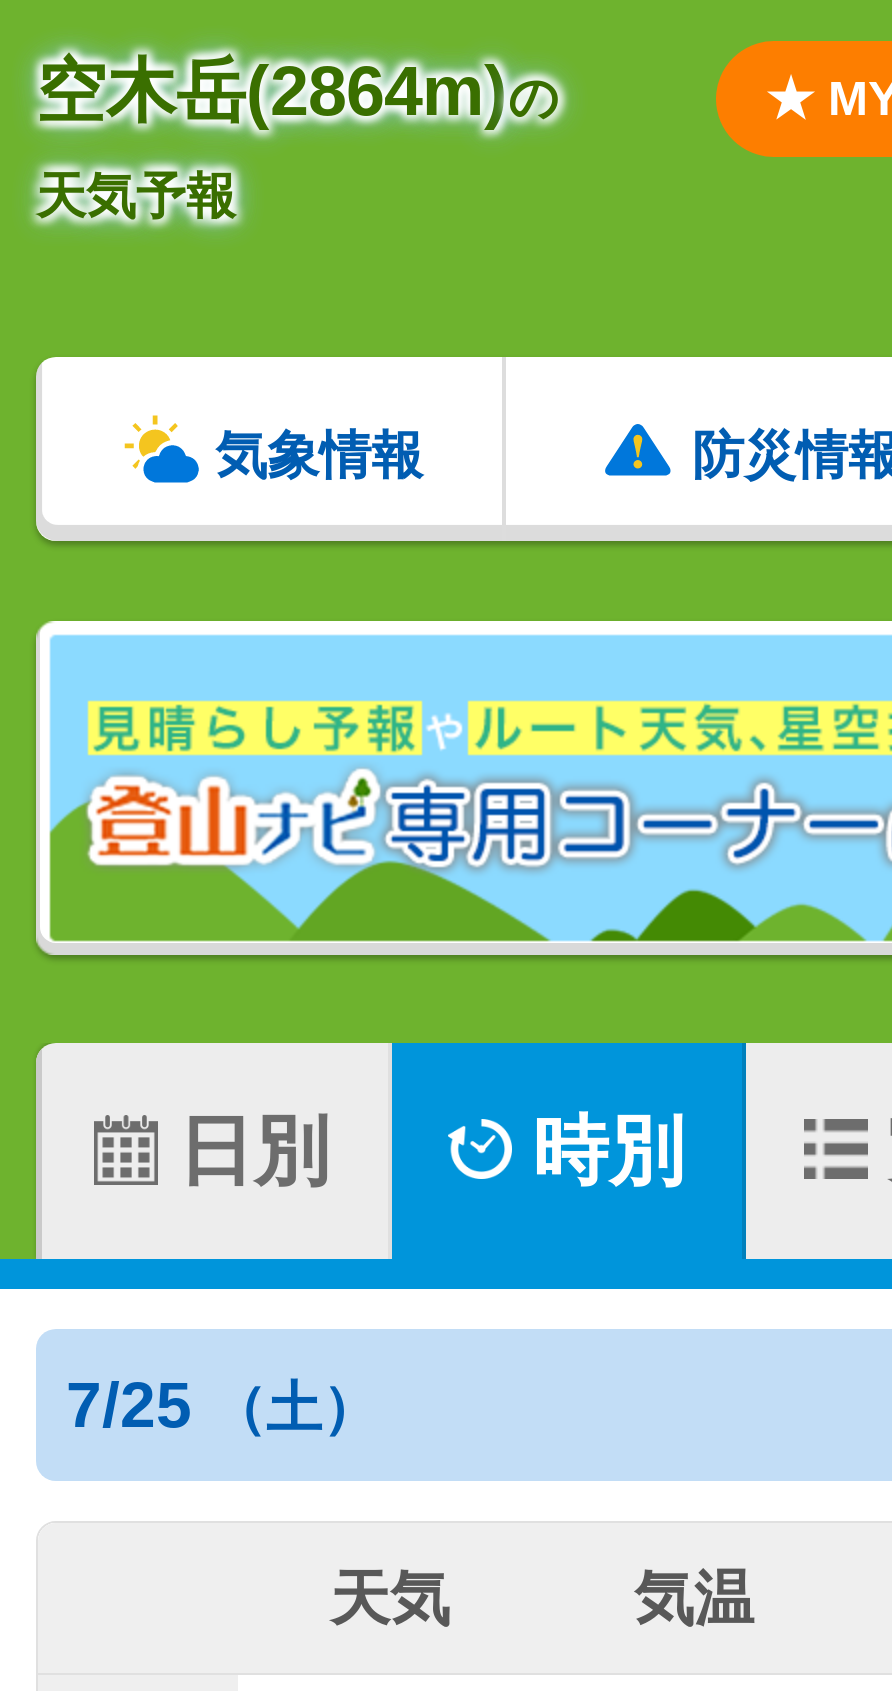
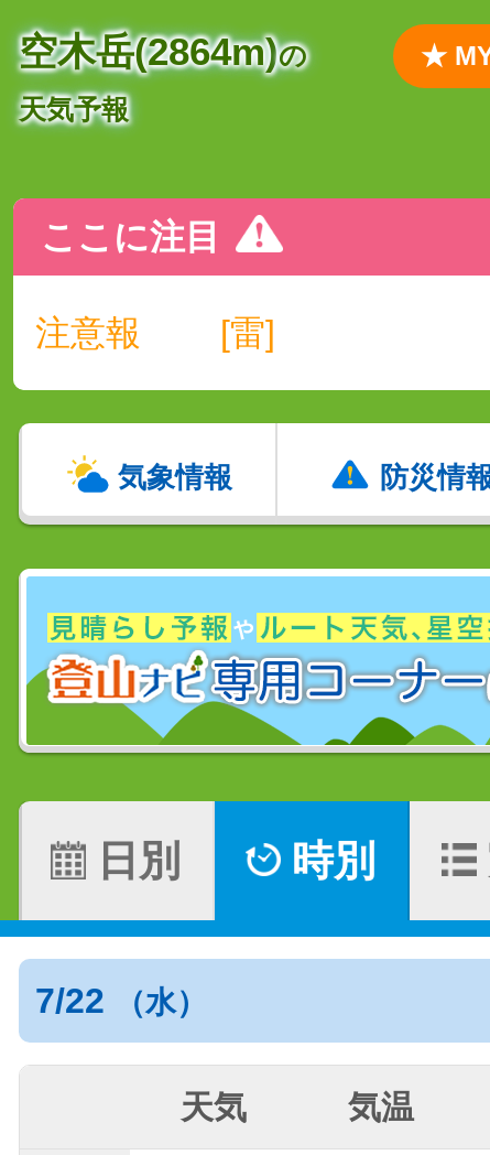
none -> [12,197,487,391] [image] | ここに注目 | 注意報 | [雷]
[66,1369,378,1441] 7/25（土） -> [35,981,207,1021] 7/22（水）

